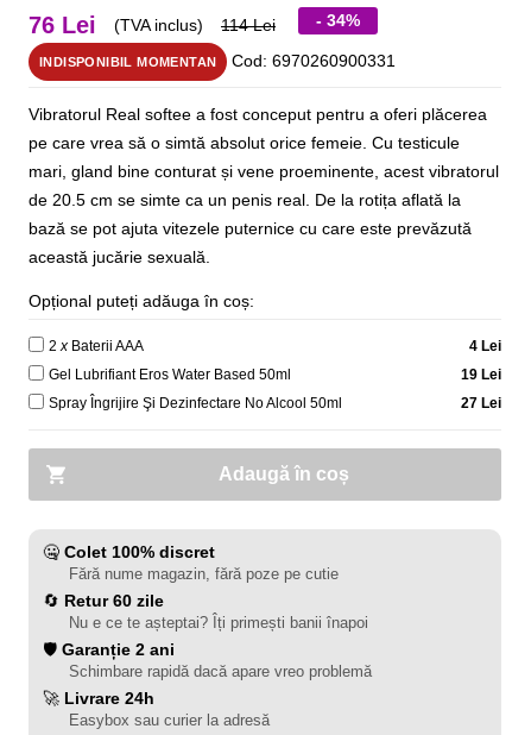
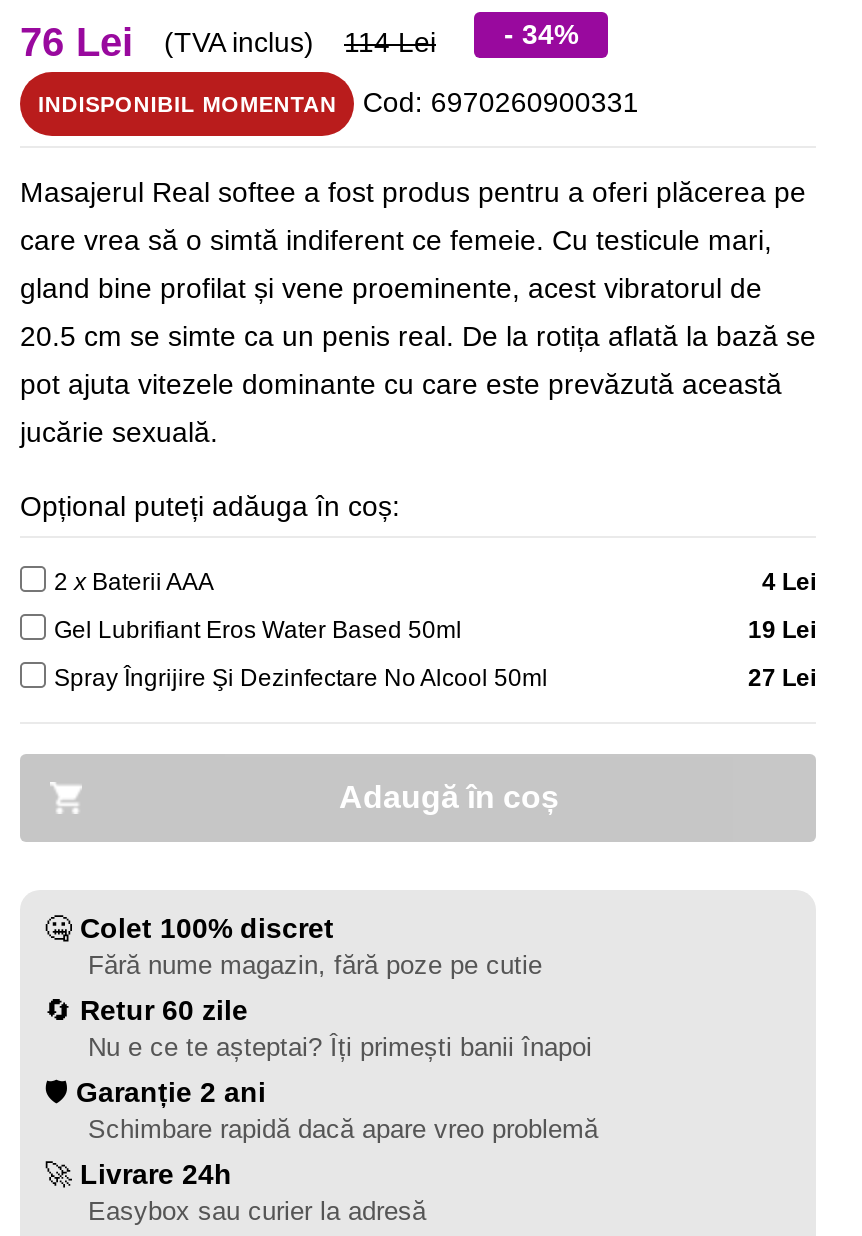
[29,105,487,124] Vibratorul Real softee a fost conceput pentru a oferi plăcerea -> [20,176,806,208] Masajerul Real softee a fost produs pentru a oferi plăcerea pe
[29,133,460,152] pe care vrea să o simtă absolut orice femeie. Cu testicule -> [20,224,772,256] care vrea să o simtă indiferent ce femeie. Cu testicule mari,
[29,162,499,181] mari, gland bine conturat și vene proeminente, acest vibratorul -> [20,272,762,304] gland bine profilat și vene proeminente, acest vibratorul de
[29,190,461,209] de 20.5 cm se simte ca un penis real. De la rotița aflată la -> [20,320,816,352] 20.5 cm se simte ca un penis real. De la rotița aflată la bază se
[29,219,472,238] bază se pot ajuta vitezele puternice cu care este prevăzută -> [20,368,782,400] pot ajuta vitezele dominante cu care este prevăzută această
[29,247,210,266] această jucărie sexuală. -> [20,416,218,448] jucărie sexuală.

